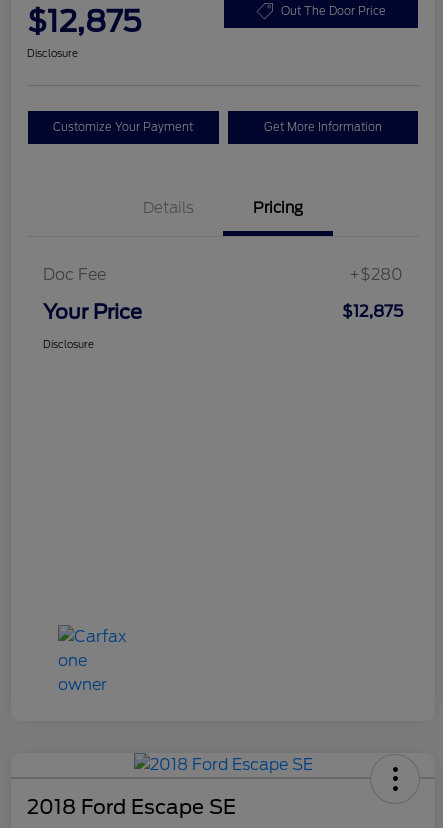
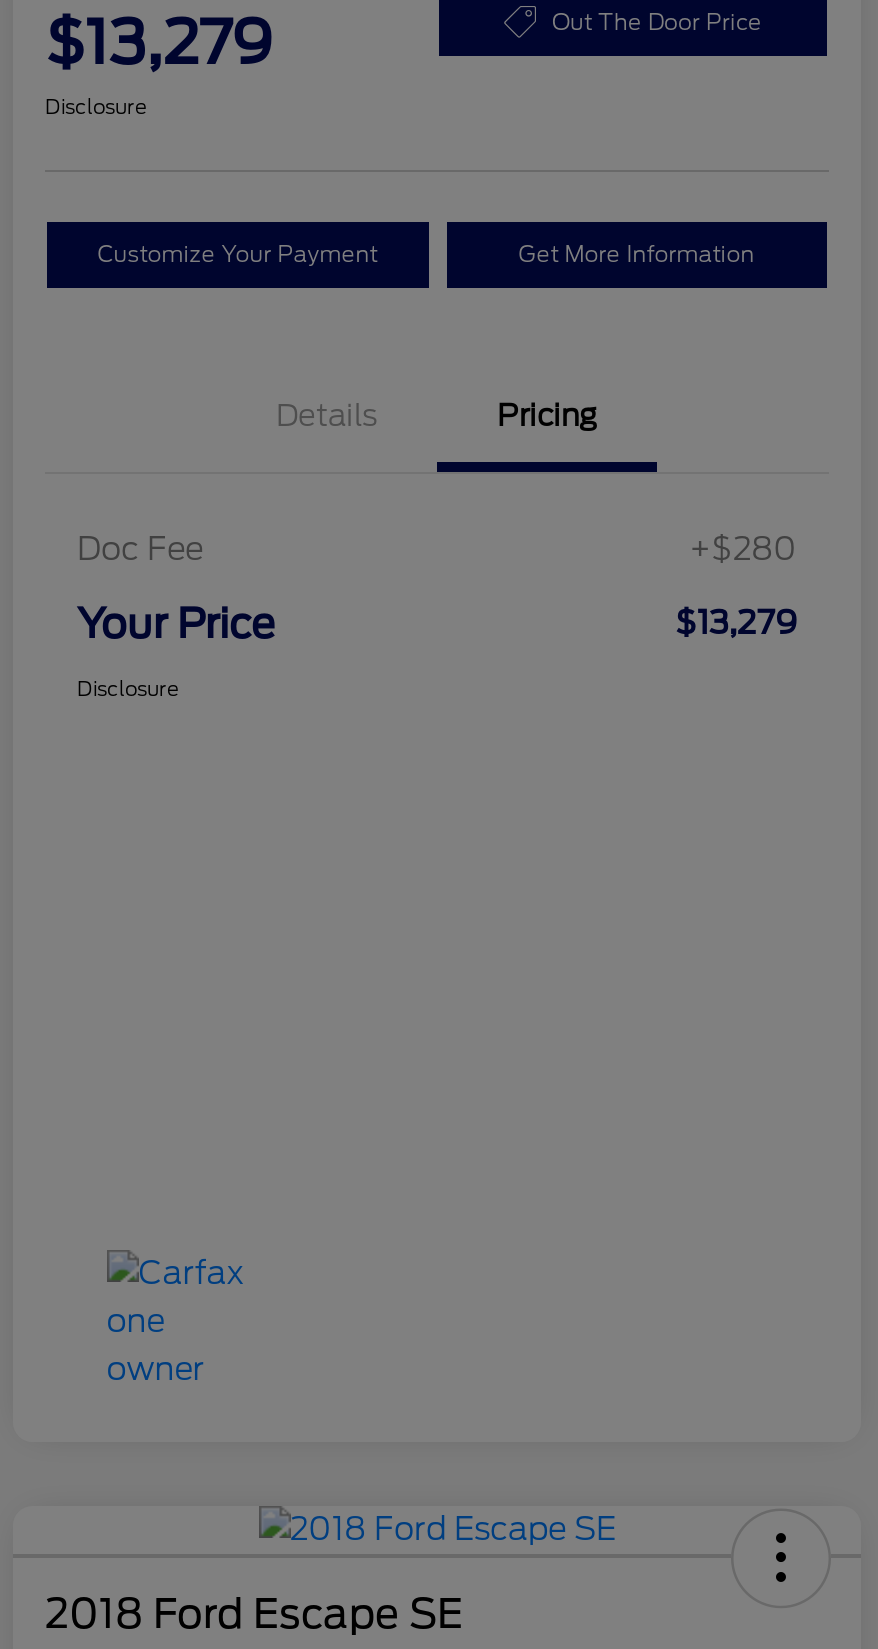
[27,3,141,39] $12,875 -> [45,6,273,78] $13,279
[342,302,403,321] $12,875 -> [675,604,797,642] $13,279

